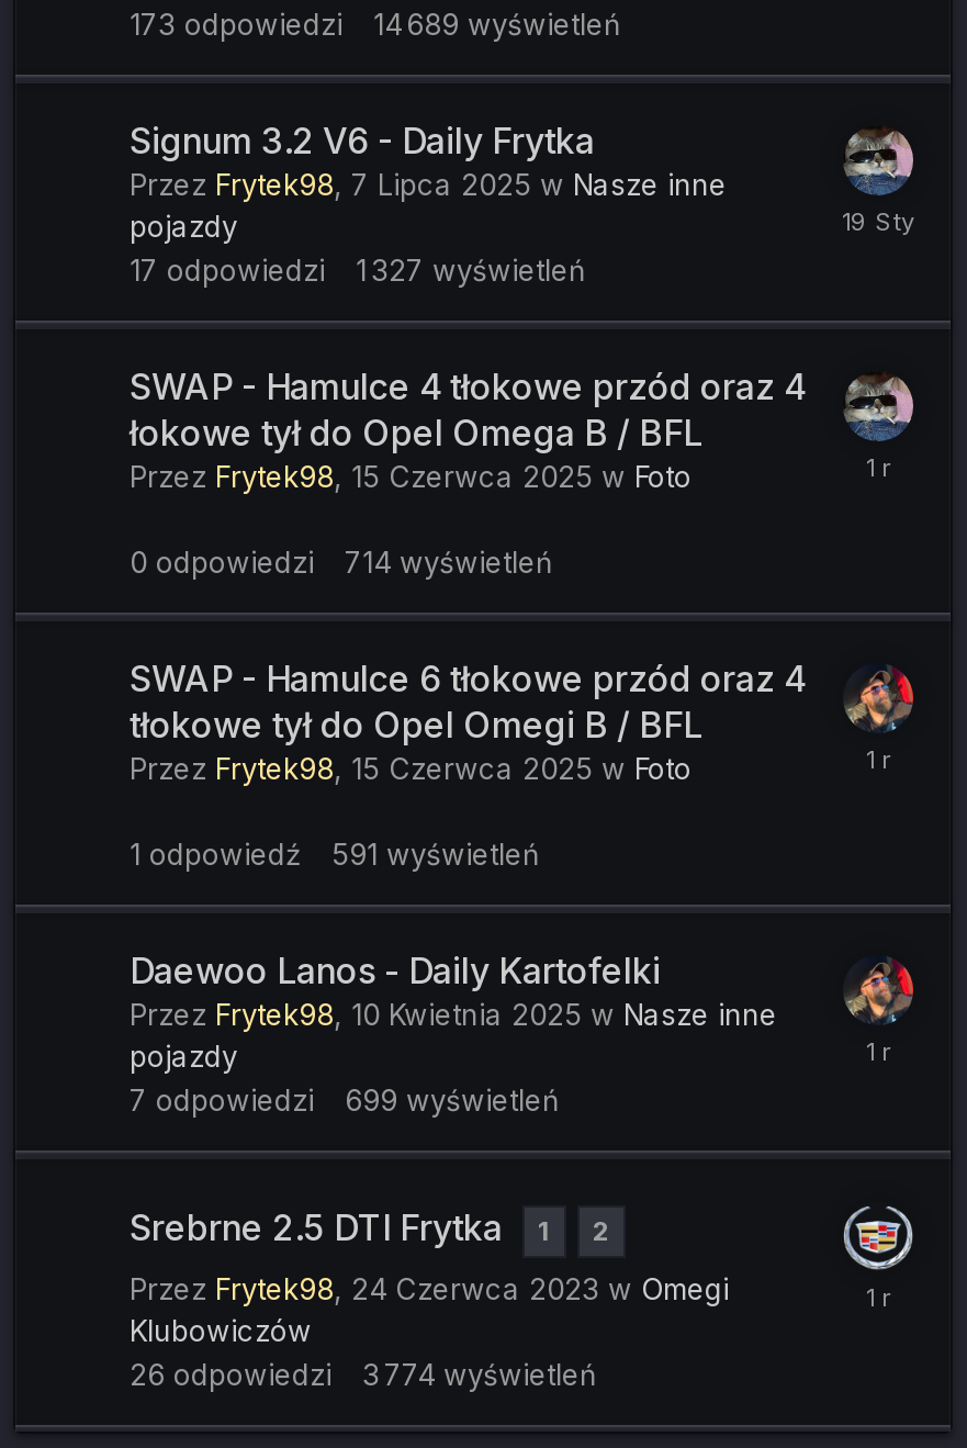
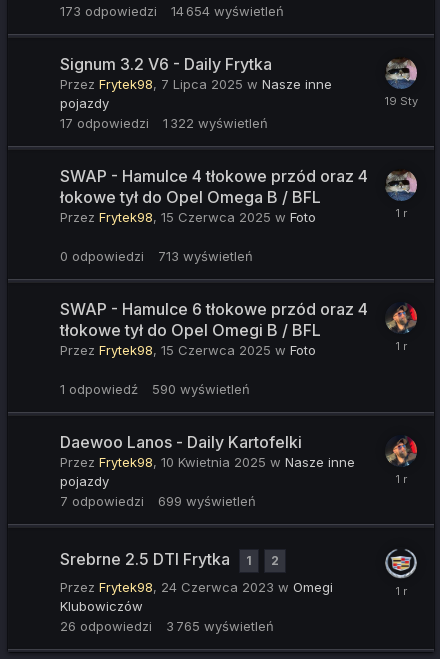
[130,7,621,42] 173 odpowiedzi 14 689 wyświetleń -> [60,3,284,19] 173 odpowiedzi 14 654 wyświetleń
[130,253,586,288] 17 odpowiedzi 1 327 wyświetleń -> [60,115,268,131] 17 odpowiedzi 1 322 wyświetleń
[130,545,553,580] 0 odpowiedzi 714 wyświetleń -> [60,248,253,264] 0 odpowiedzi 713 wyświetleń
[130,837,540,872] 1 odpowiedź 591 wyświetleń -> [60,381,250,397] 1 odpowiedź 590 wyświetleń
[130,1357,597,1392] 26 odpowiedzi 3 774 wyświetleń -> [60,618,274,634] 26 odpowiedzi 3 765 wyświetleń

